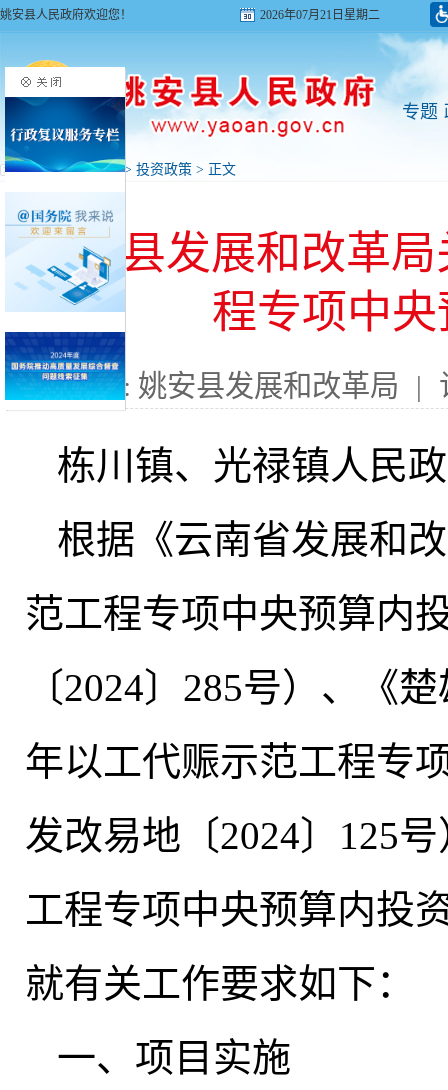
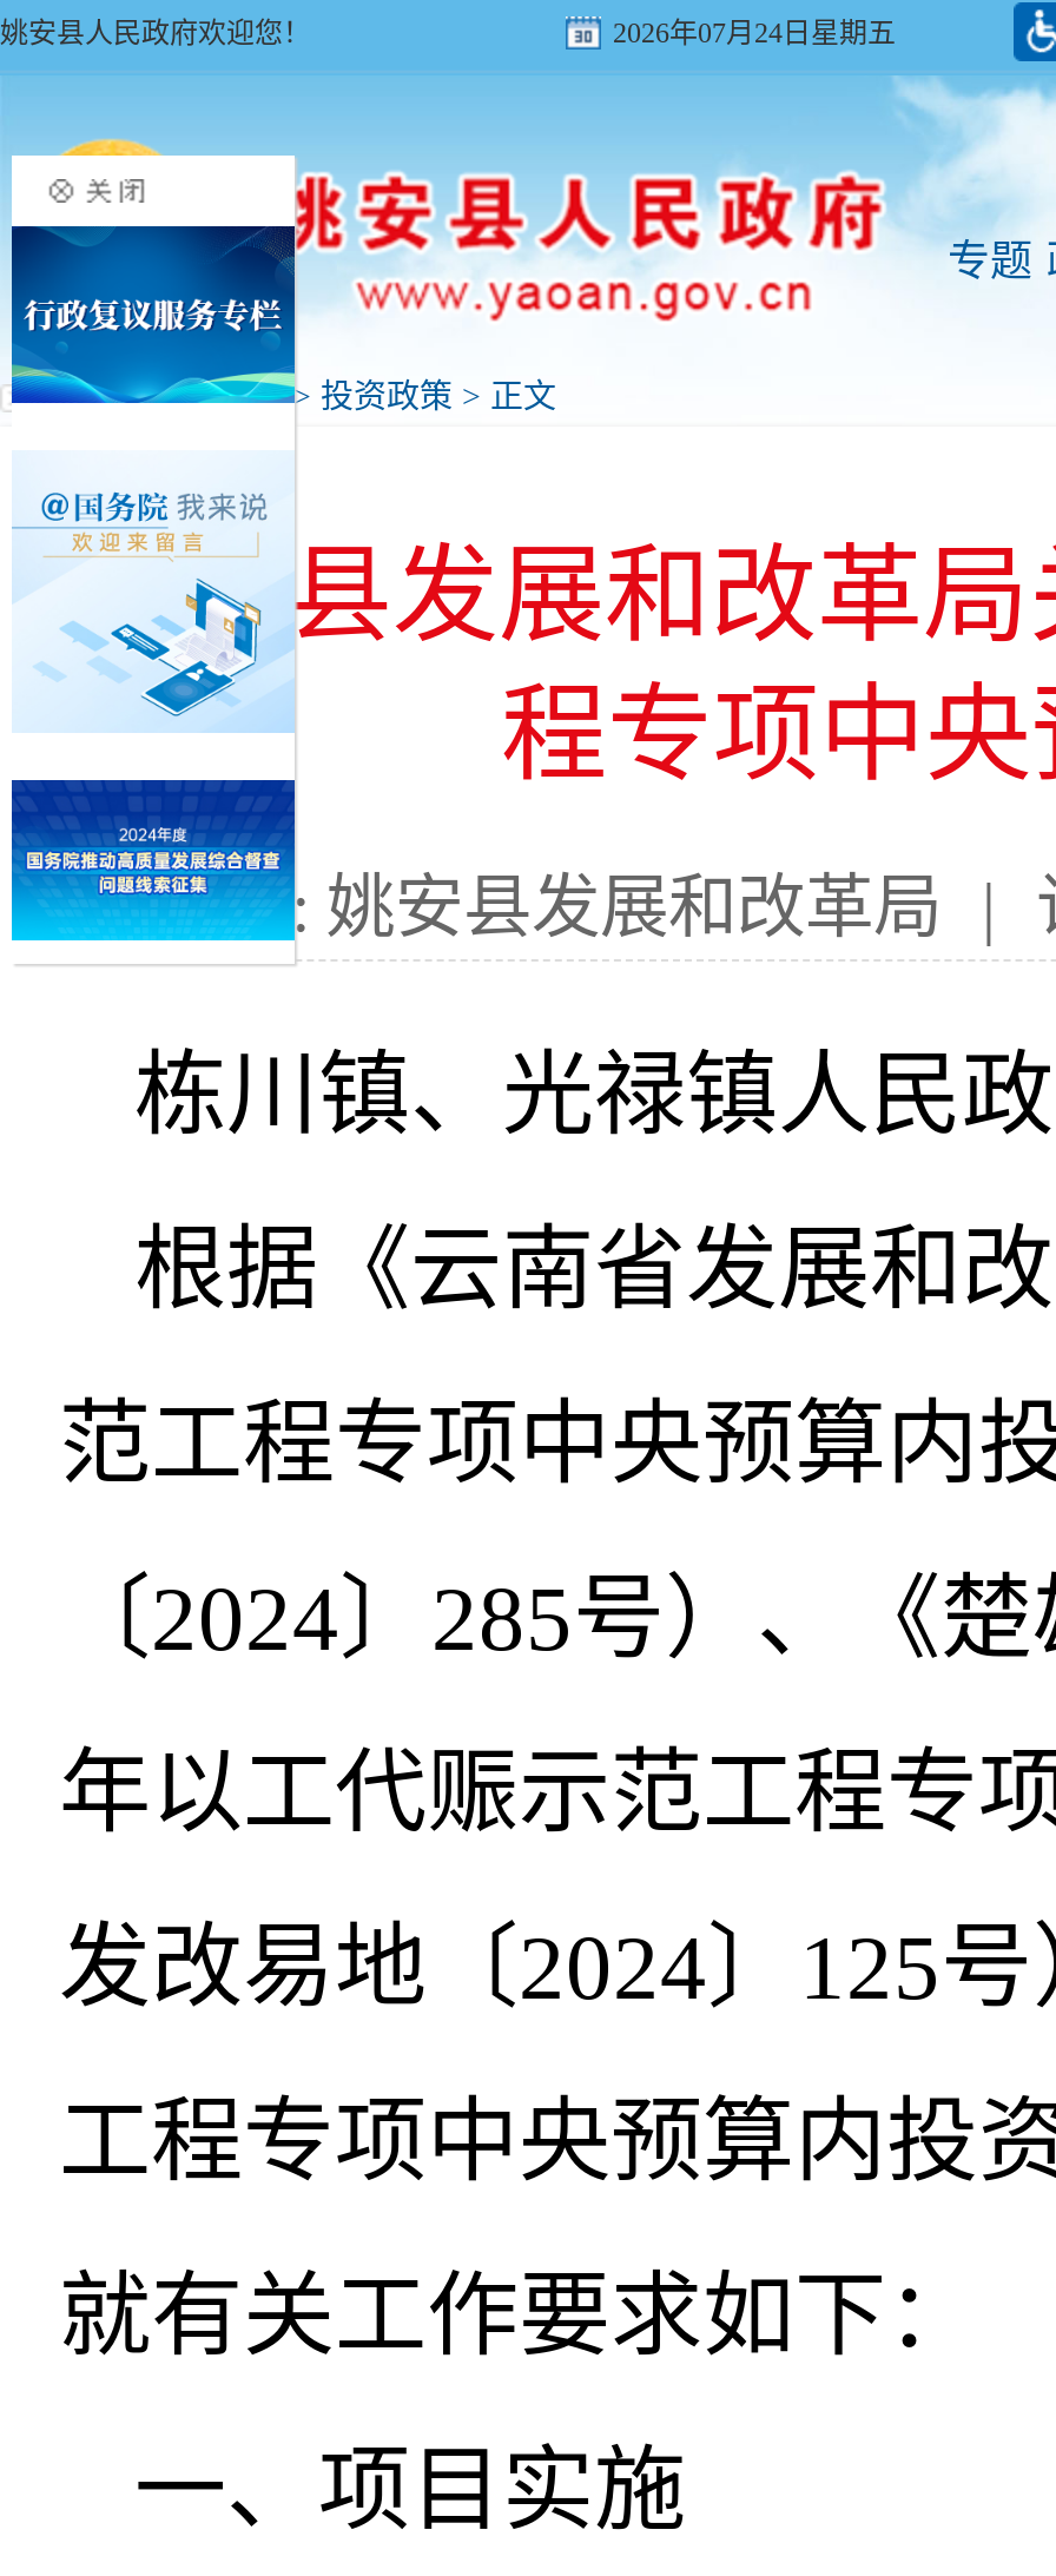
[260,8,380,22] 2026年07月21日星期二 -> [613,16,896,49] 2026年07月24日星期五

